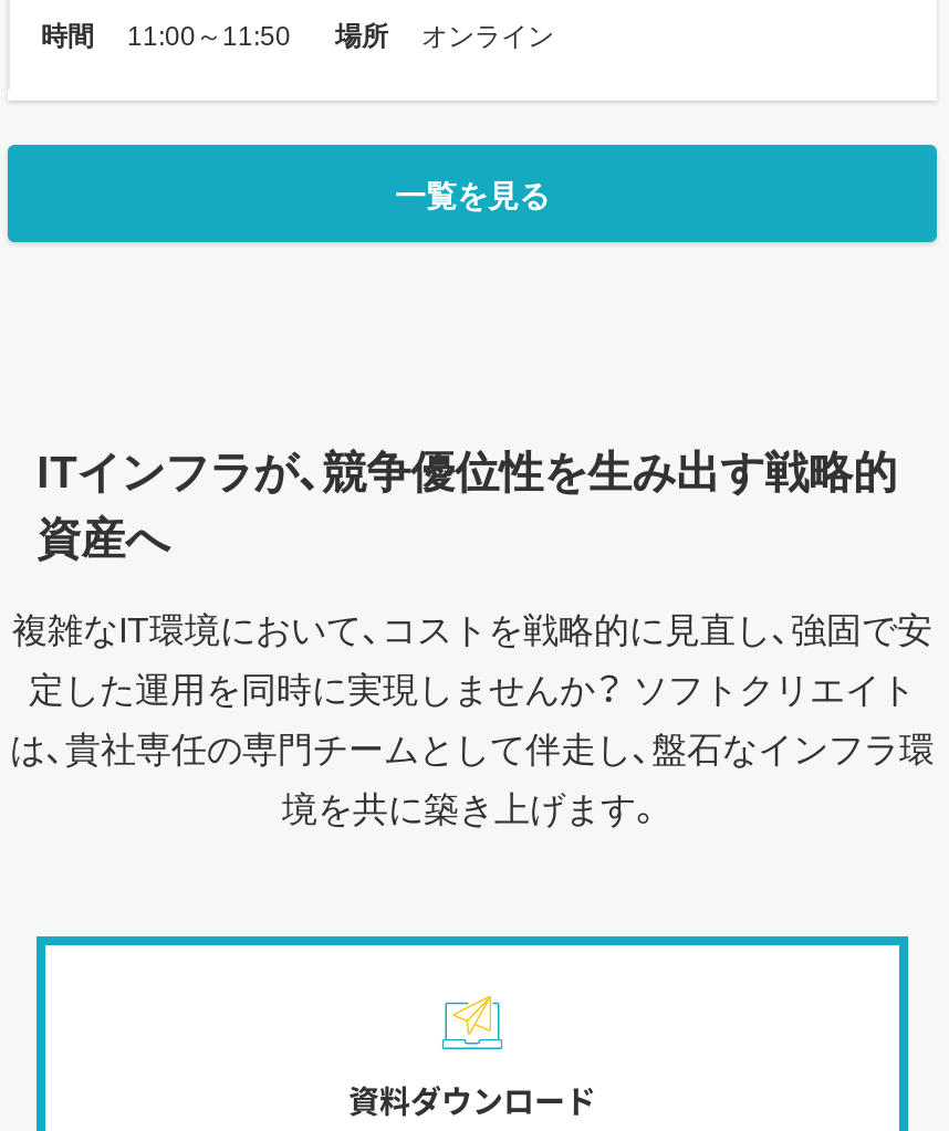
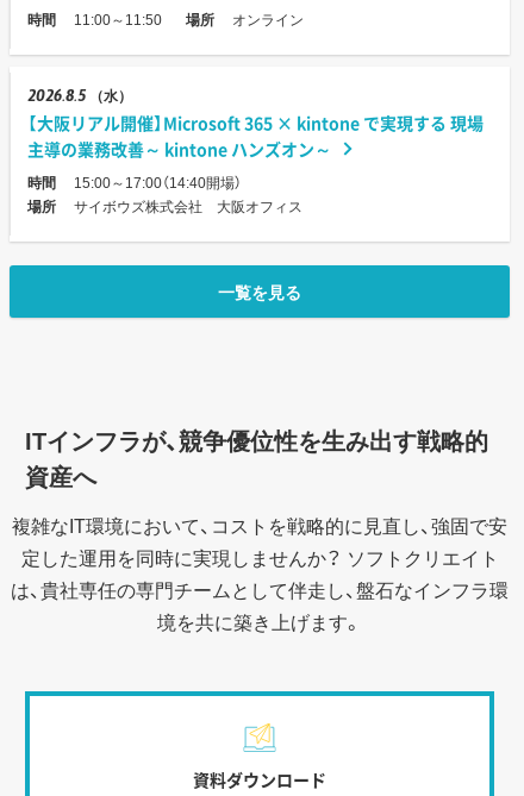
none -> [27,84,484,217] 2026 8.5 （水） | 【大阪リアル開催】Microsoft 365 × kintone で実現する 現場 | 主導の業務改善～ kintone ハンズオン～ | 時間 | 15:00～17:00（14:40開場） | 場所 | サイボウズ株式会社 大阪オフィス

